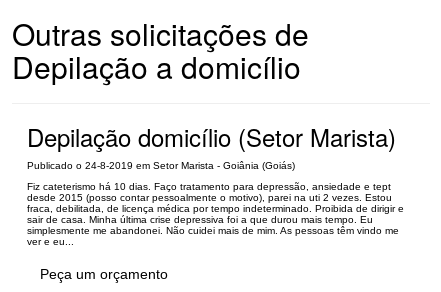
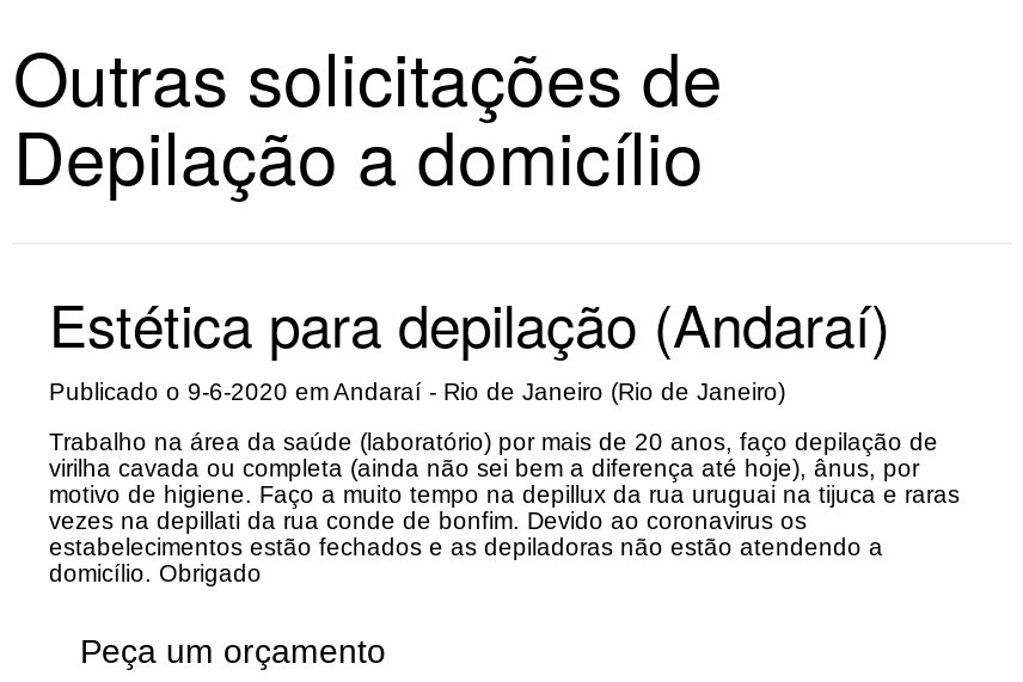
[27,119,396,171] Depilação domicílio (Setor Marista) | Publicado o 24-8-2019 em Setor Marista - Goiânia (Goiás) -> [49,280,890,404] Estética para depilação (Andaraí) | Publicado o 9-6-2020 em Andaraí - Rio de Janeiro (Rio de Janeiro)
[27,181,404,247] Fiz cateterismo há 10 dias. Faço tratamento para depressão, ansiedade e tept | desde 2015 (posso contar pessoalmente o motivo), parei na uti 2 vezes. Estou | fraca, debilitada, de licença médica por tempo indeterminado. Proibida de dirigir e | sair de casa. Minha última crise depressiva foi a que durou mais tempo. Eu | simplesmente me abandonei. Não cuidei mais de mim. As pessoas têm vindo me | ver e eu... -> [49,428,960,586] Trabalho na área da saúde (laboratório) por mais de 20 anos, faço depilação de | virilha cavada ou completa (ainda não sei bem a diferença até hoje), ânus, por | motivo de higiene. Faço a muito tempo na depillux da rua uruguai na tijuca e raras | vezes na depillati da rua conde de bonfim. Devido ao coronavirus os | estabelecimentos estão fechados e as depiladoras não estão atendendo a | domicílio. Obrigado

